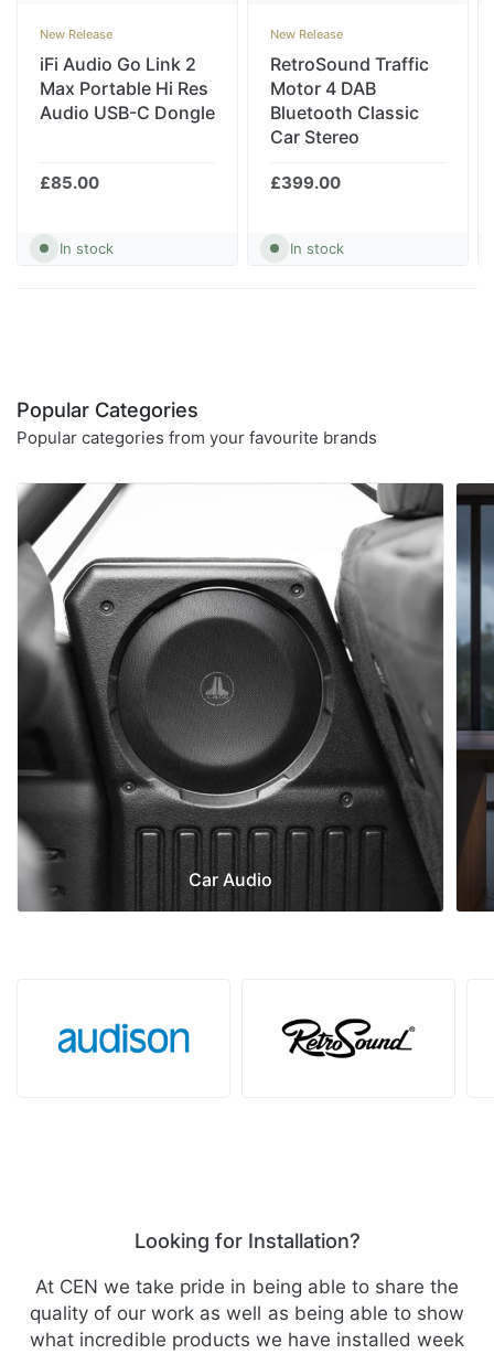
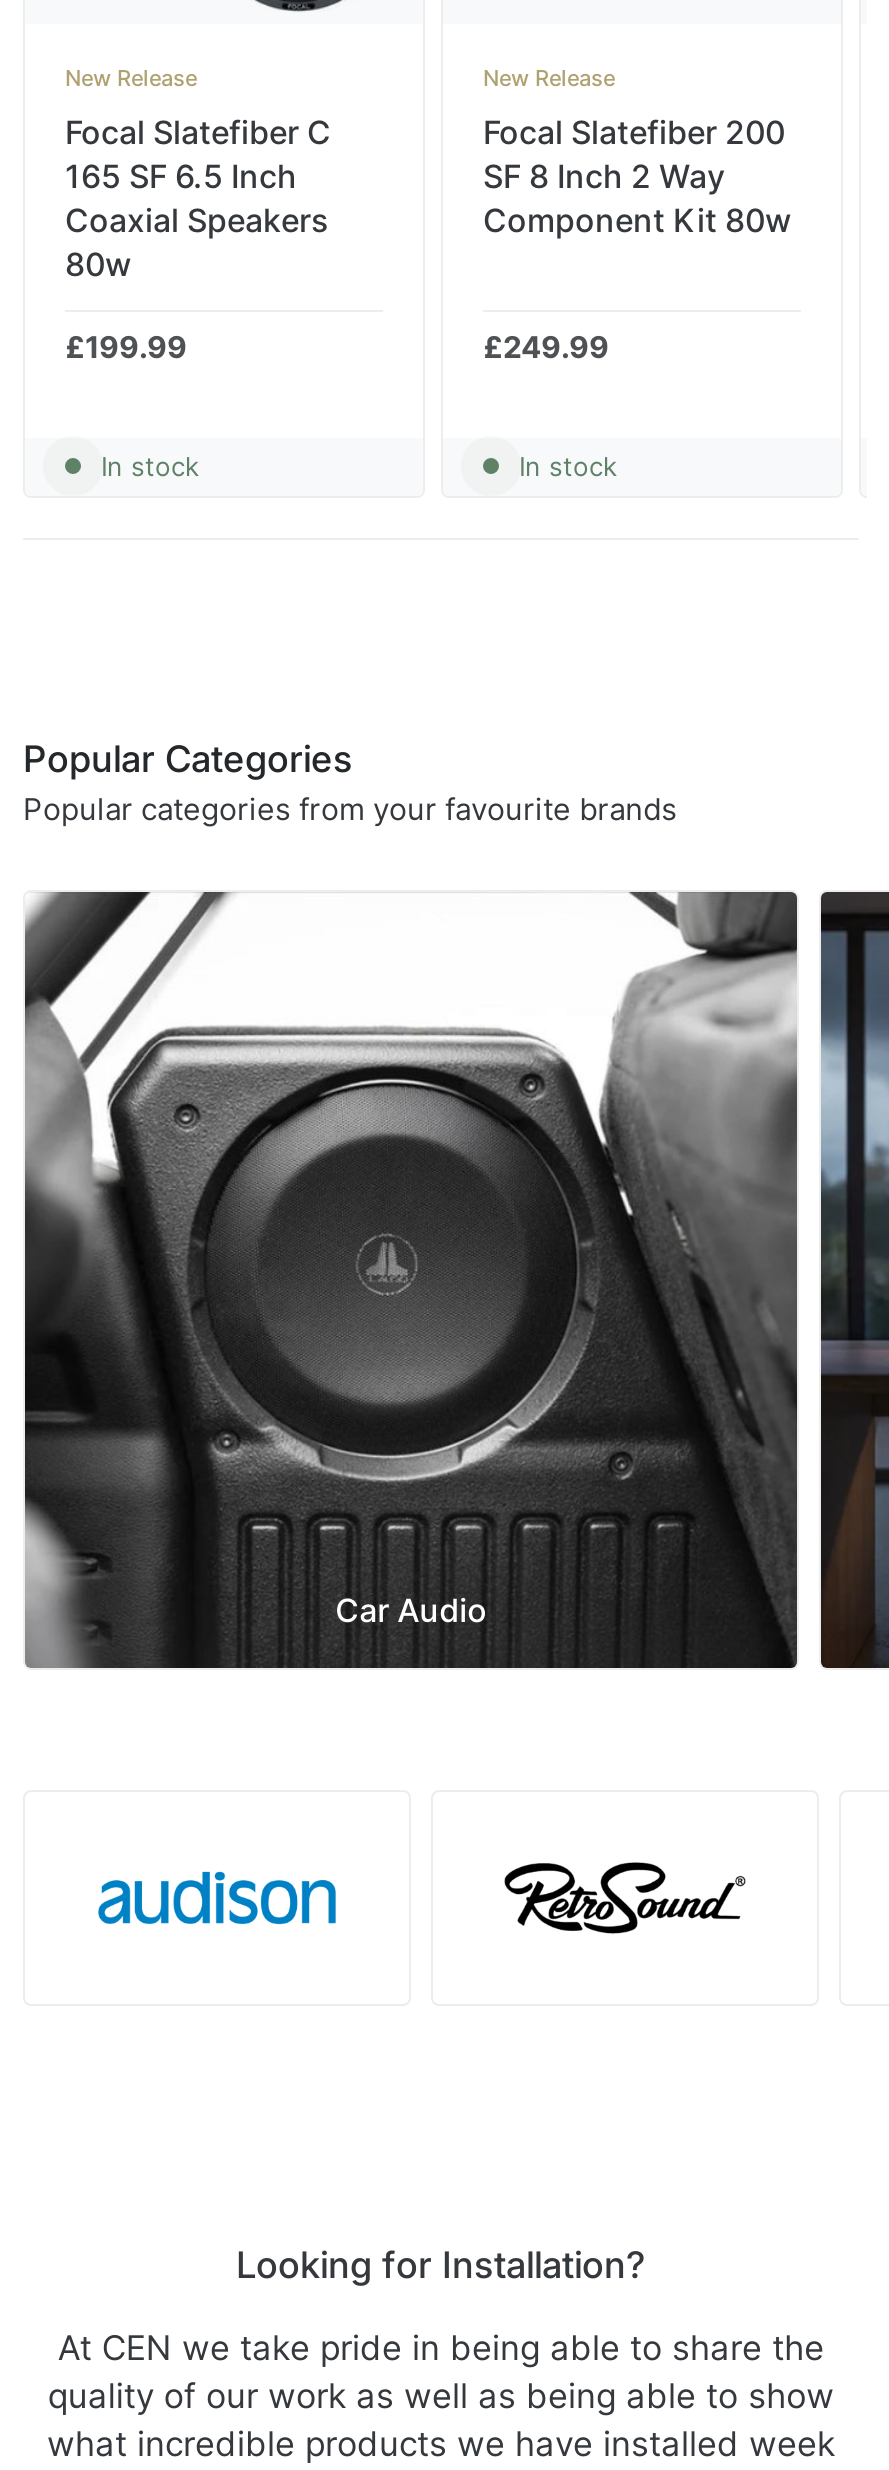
[40,53,215,124] iFi Audio Go Link 2 | Max Portable Hi Res | Audio USB-C Dongle -> [65,112,331,284] Focal Slatefiber C | 165 SF 6.5 Inch | Coaxial Speakers | 80w
[270,53,429,148] RetroSound Traffic | Motor 4 DAB | Bluetooth Classic | Car Stereo -> [483,112,791,240] Focal Slatefiber 200 | SF 8 Inch 2 Way | Component Kit 80w
[40,172,99,193] £85.00 -> [65,327,187,365] £199.99
[270,172,341,193] £399.00 -> [483,327,609,365] £249.99

